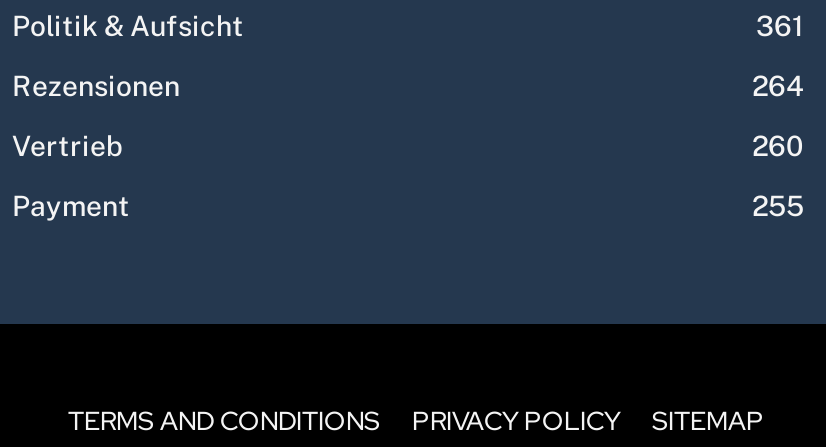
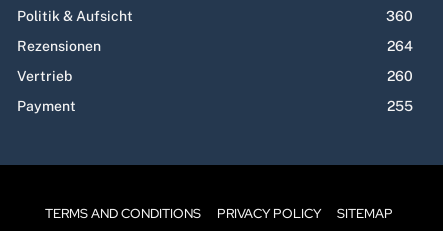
[756,10,804,42] 361 -> [386,8,413,24] 360

